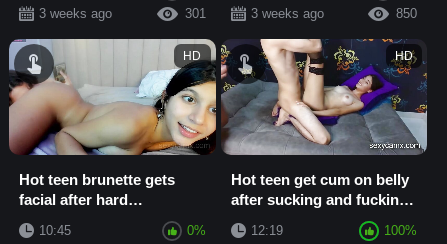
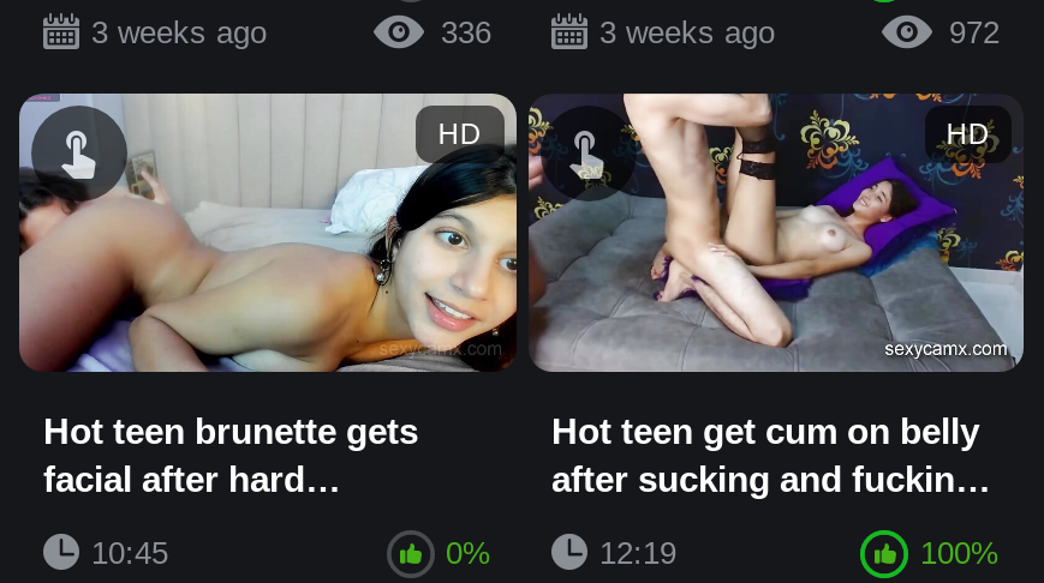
[184,6,205,21] 301 -> [441,14,491,50] 336
[396,6,417,21] 850 -> [949,14,1000,50] 972

